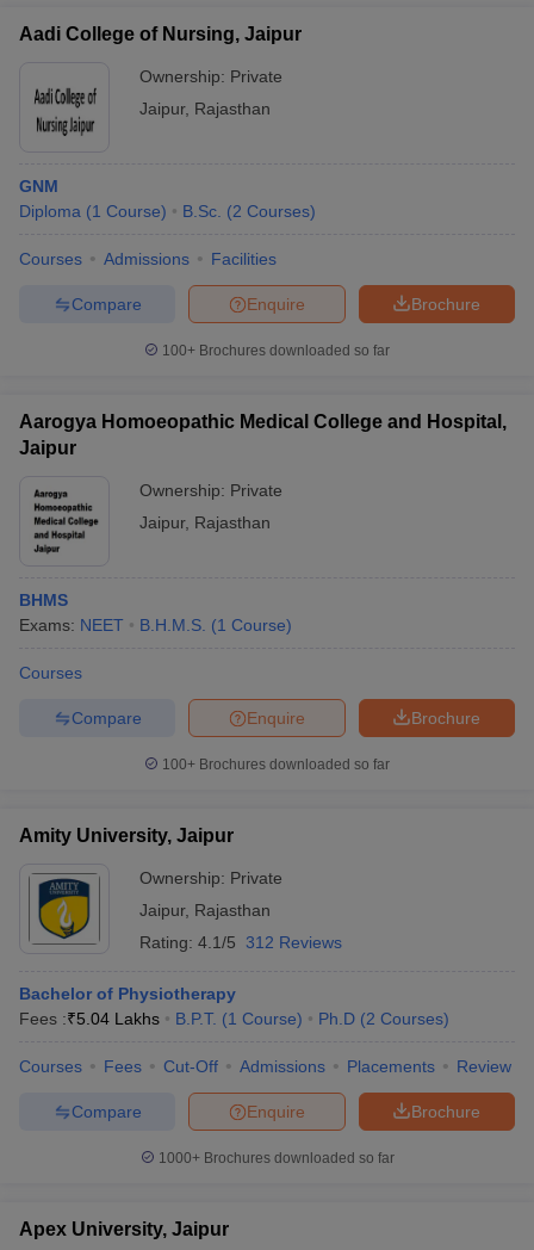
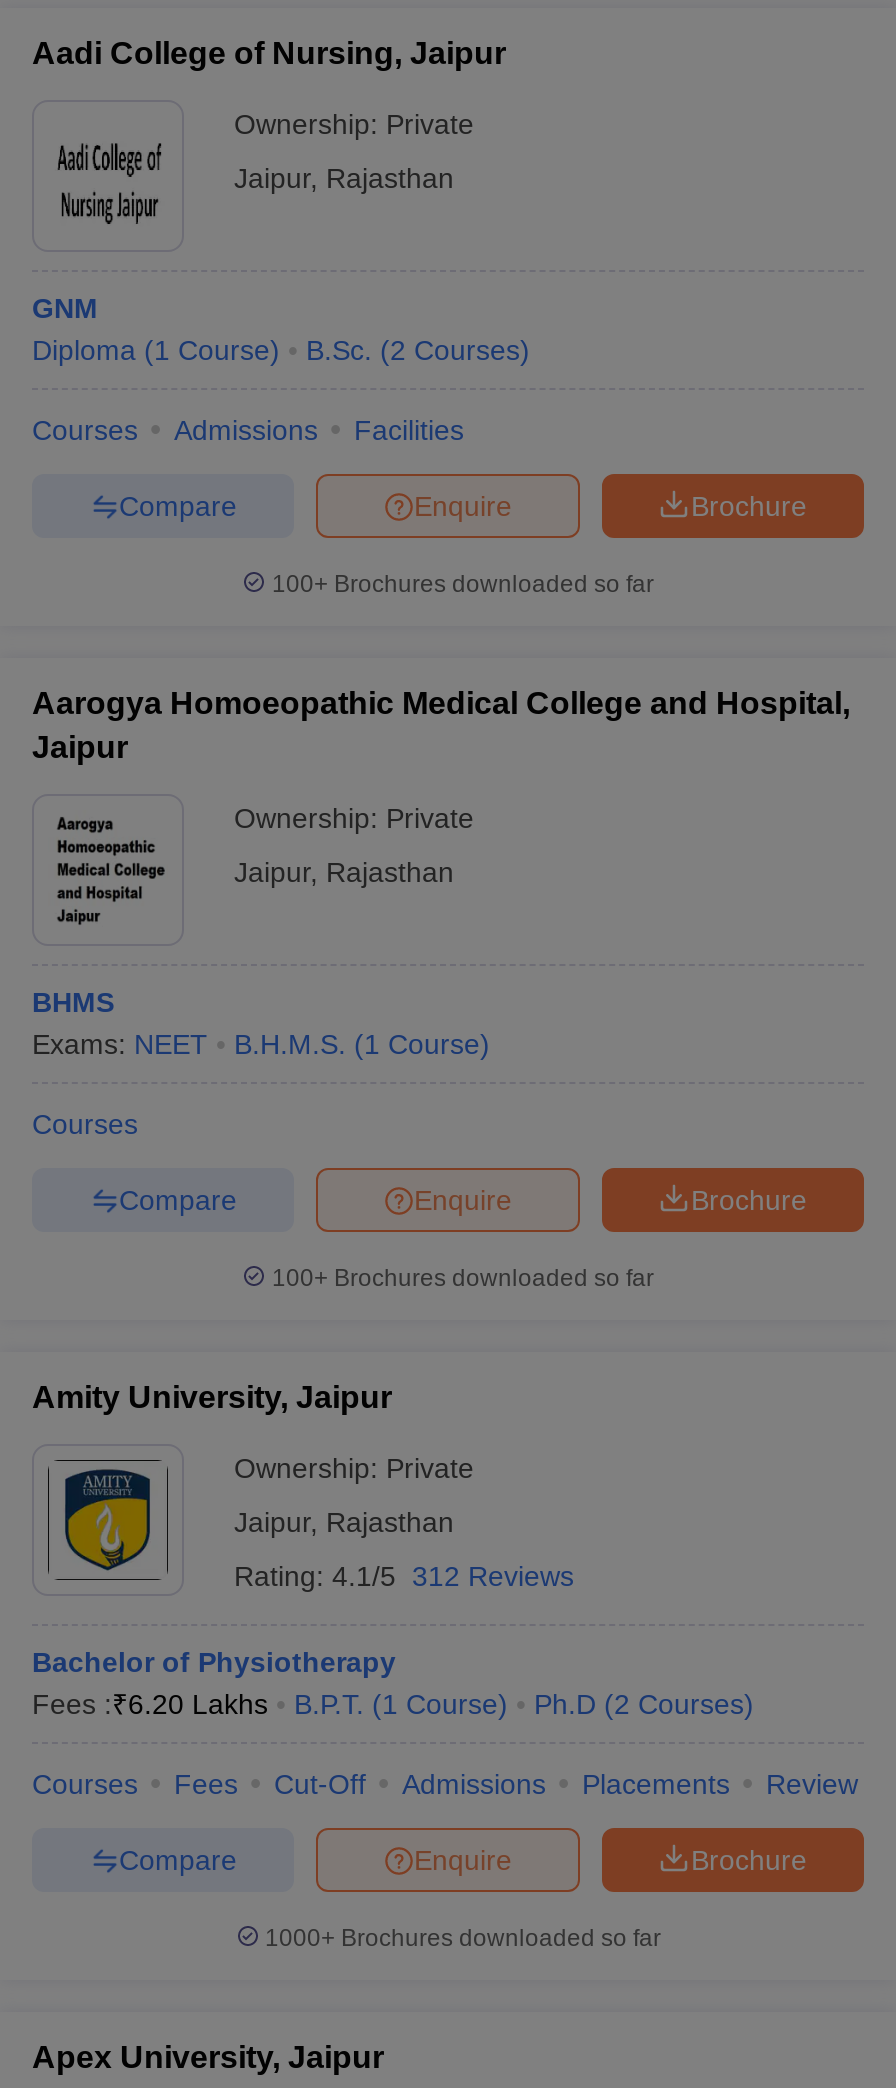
[19,1009,449,1028] Fees : ₹5.04 Lakhs B.P.T. (1 Course) Ph.D (2 Courses) -> [32,1688,754,1720] Fees : ₹6.20 Lakhs B.P.T. (1 Course) Ph.D (2 Courses)

